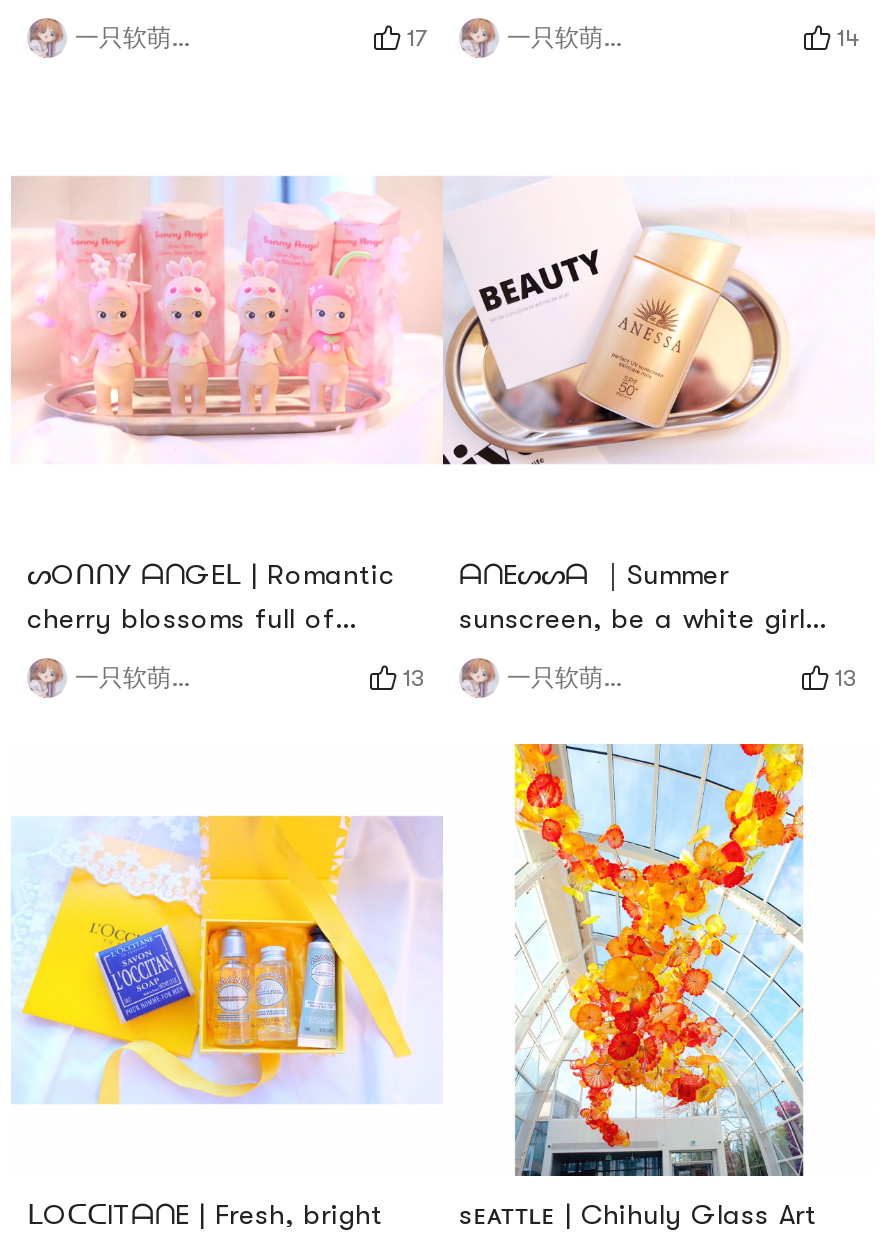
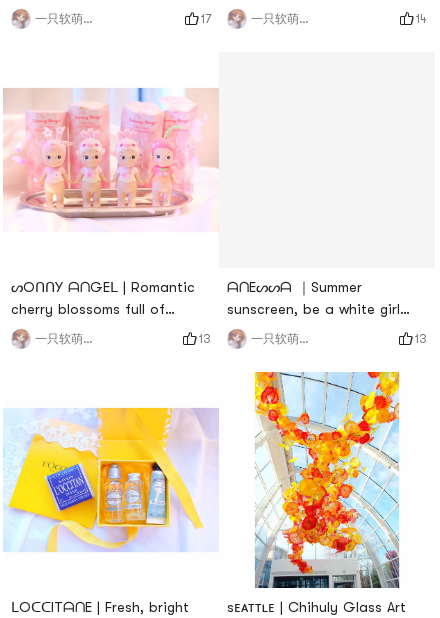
[441,216,787,466] [image] -> none

